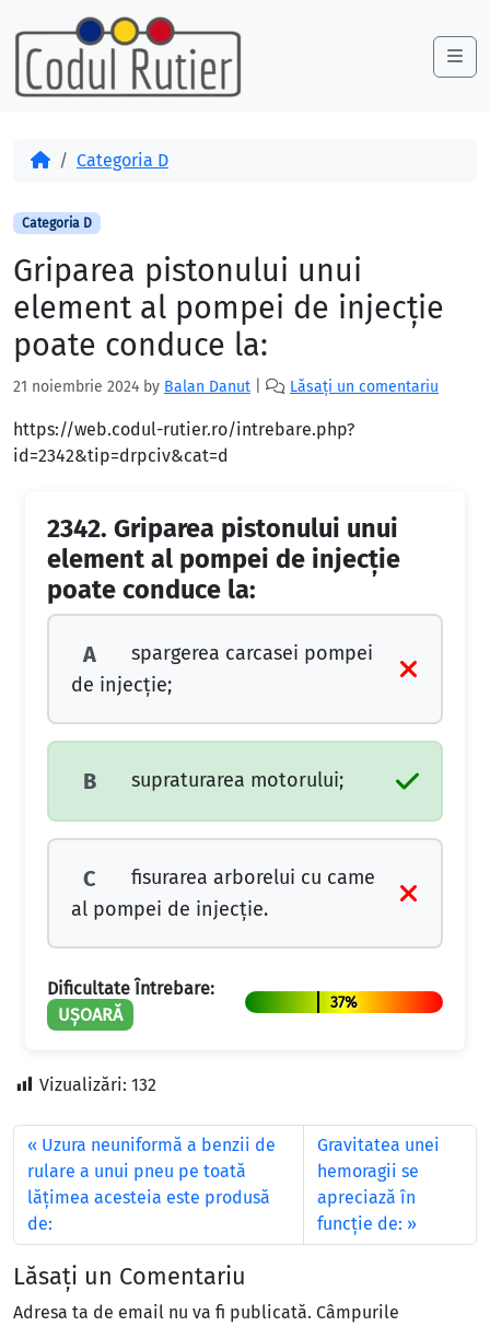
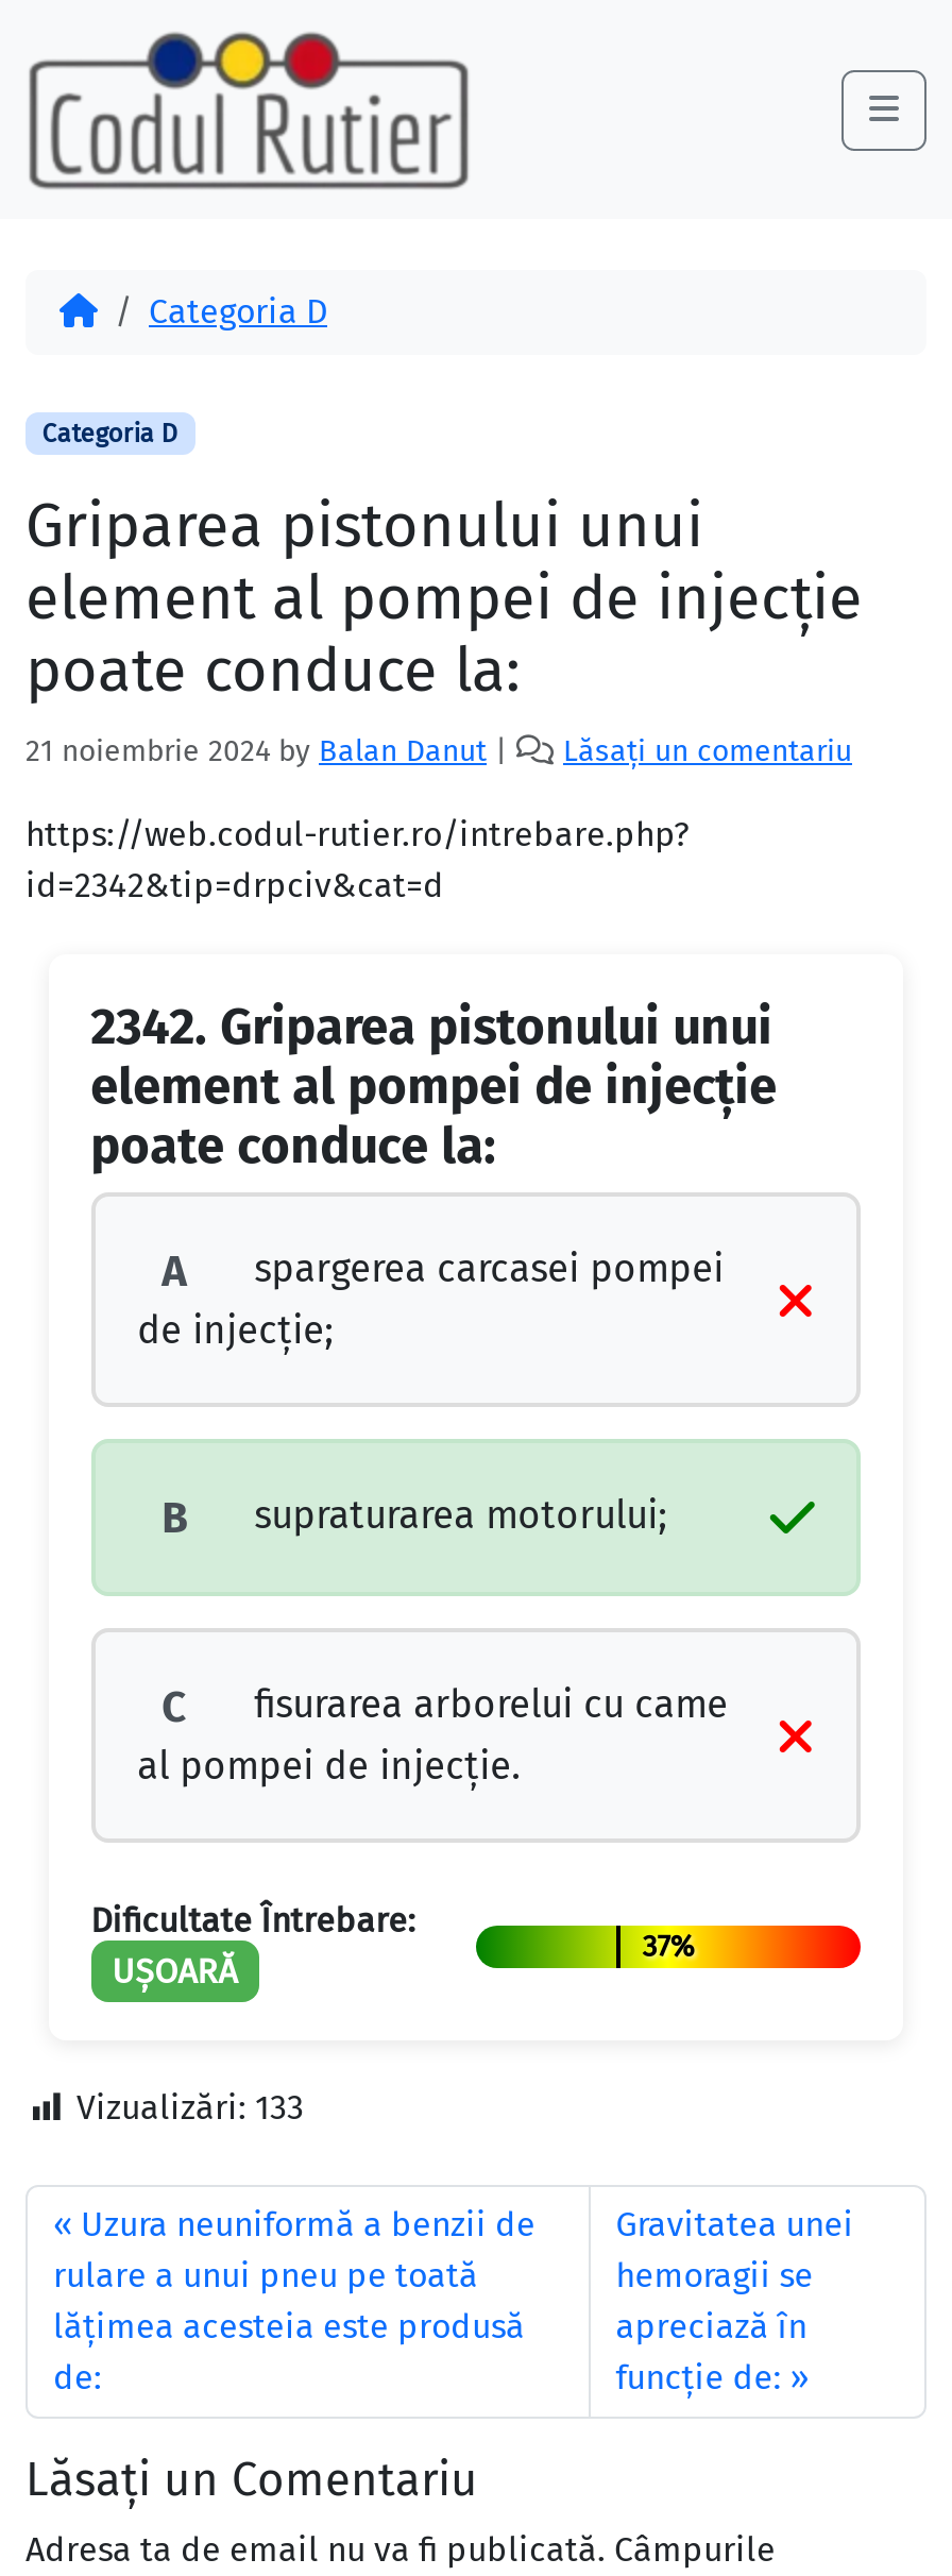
[39,1074,156,1095] Vizualizări: 132 -> [76,2087,304,2128] Vizualizări: 133

